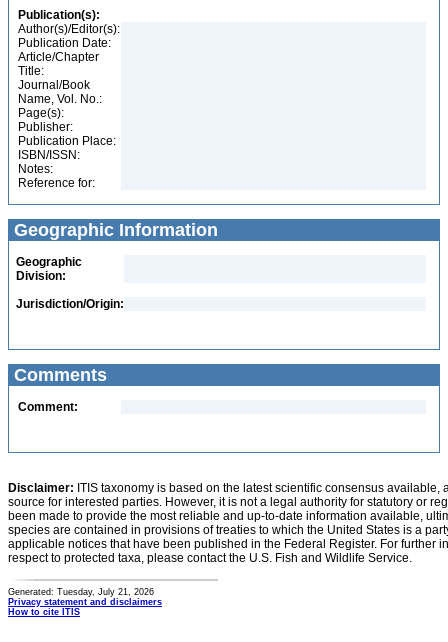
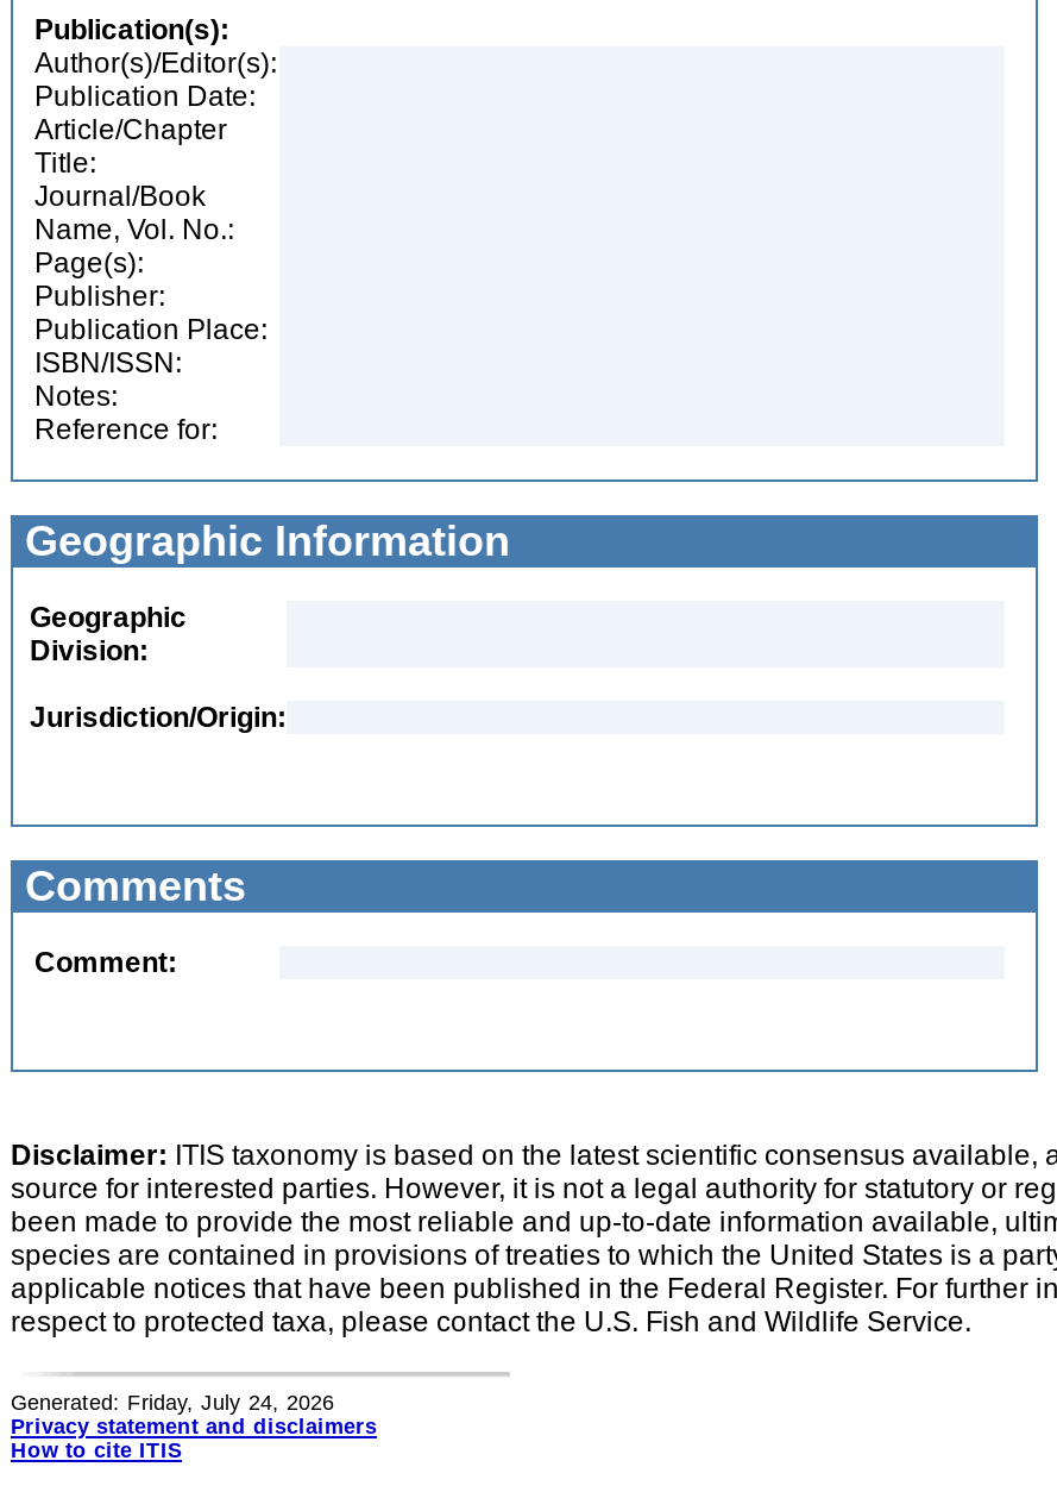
[8,587,154,597] Generated: Tuesday, July 21, 2026 -> [11,1391,334,1415] Generated: Friday, July 24, 2026

